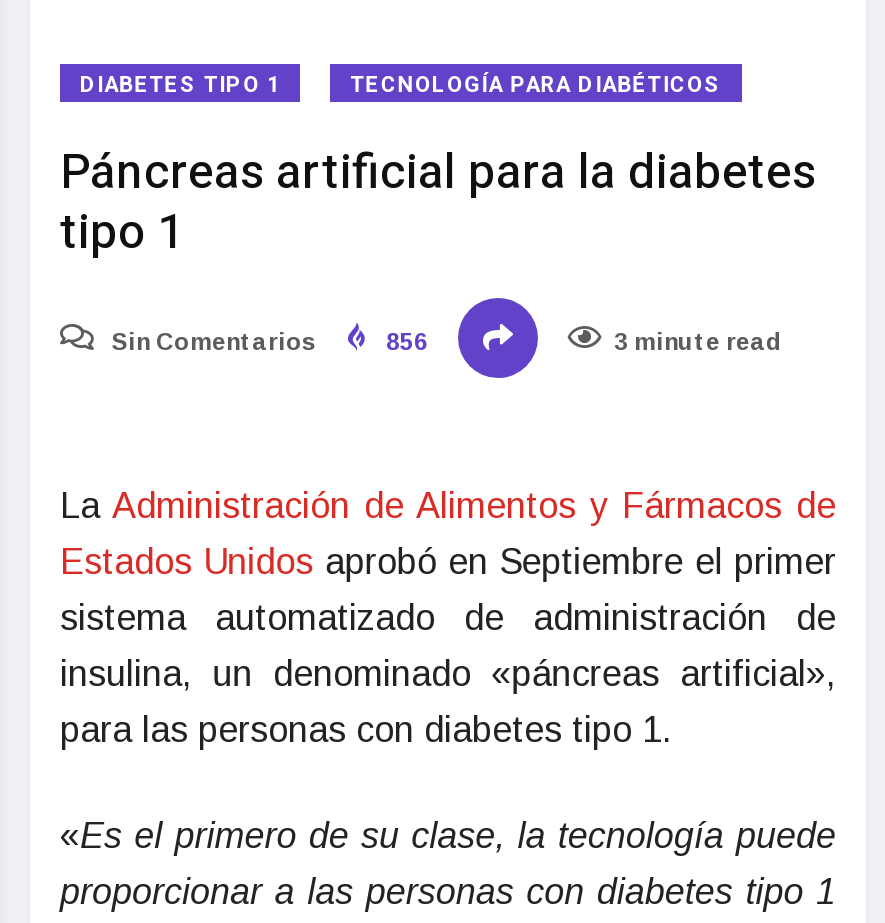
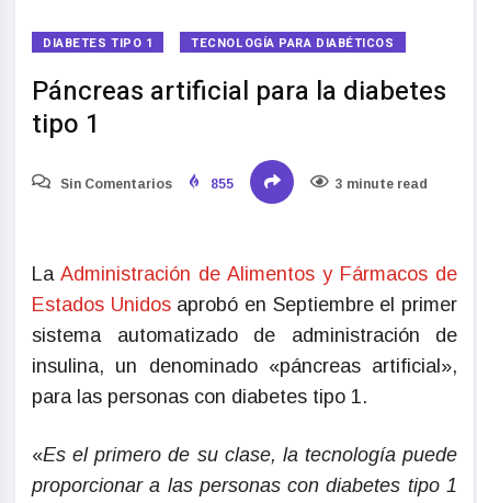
[380,328,428,356] 856 -> [207,177,234,192] 855

